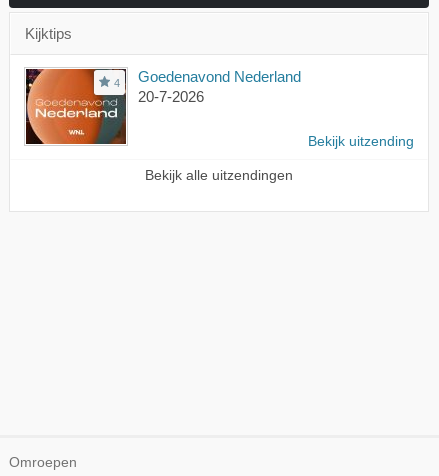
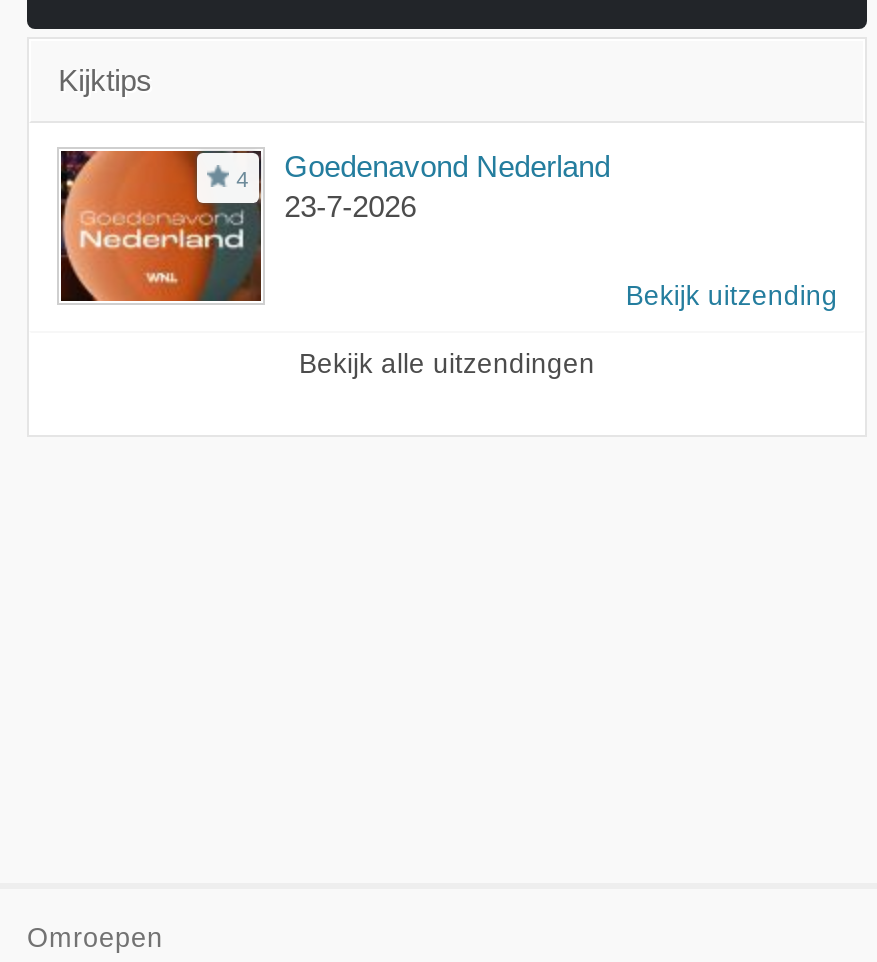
[138,88,204,105] 20-7-2026 -> [284,190,416,224] 23-7-2026

